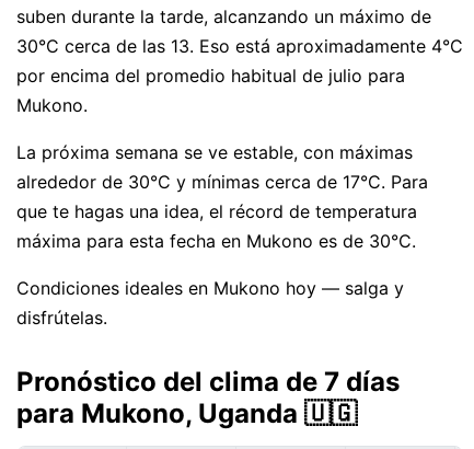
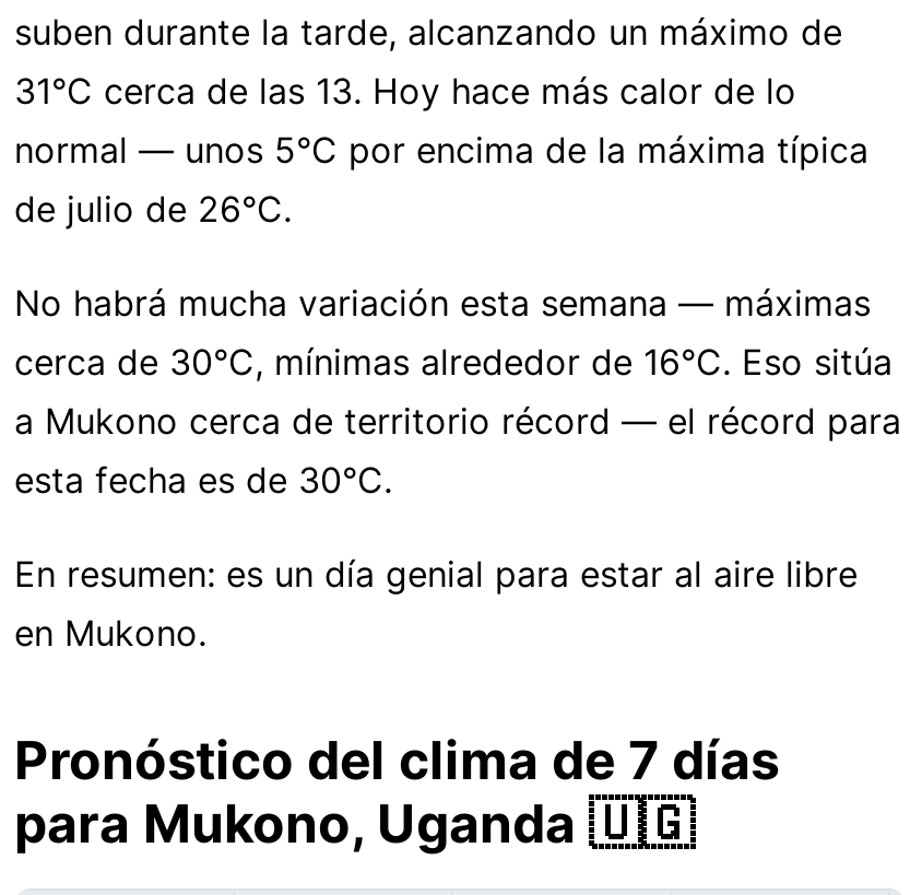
[16,35,463,116] 30°C cerca de las 13. Eso está aproximadamente 4°C | por encima del promedio habitual de julio para | Mukono. -> [14,69,868,231] 31°C cerca de las 13. Hoy hace más calor de lo | normal — unos 5°C por encima de la máxima típica | de julio de 26°C.
[16,141,428,252] La próxima semana se ve estable, con máximas | alrededor de 30°C y mínimas cerca de 17°C. Para | que te hagas una idea, el récord de temperatura | máxima para esta fecha en Mukono es de 30°C. -> [14,281,901,502] No habrá mucha variación esta semana — máximas | cerca de 30°C, mínimas alrededor de 16°C. Eso sitúa | a Mukono cerca de territorio récord — el récord para | esta fecha es de 30°C.
[16,277,404,329] Condiciones ideales en Mukono hoy — salga y | disfrútelas. -> [14,552,858,655] En resumen: es un día genial para estar al aire libre | en Mukono.

